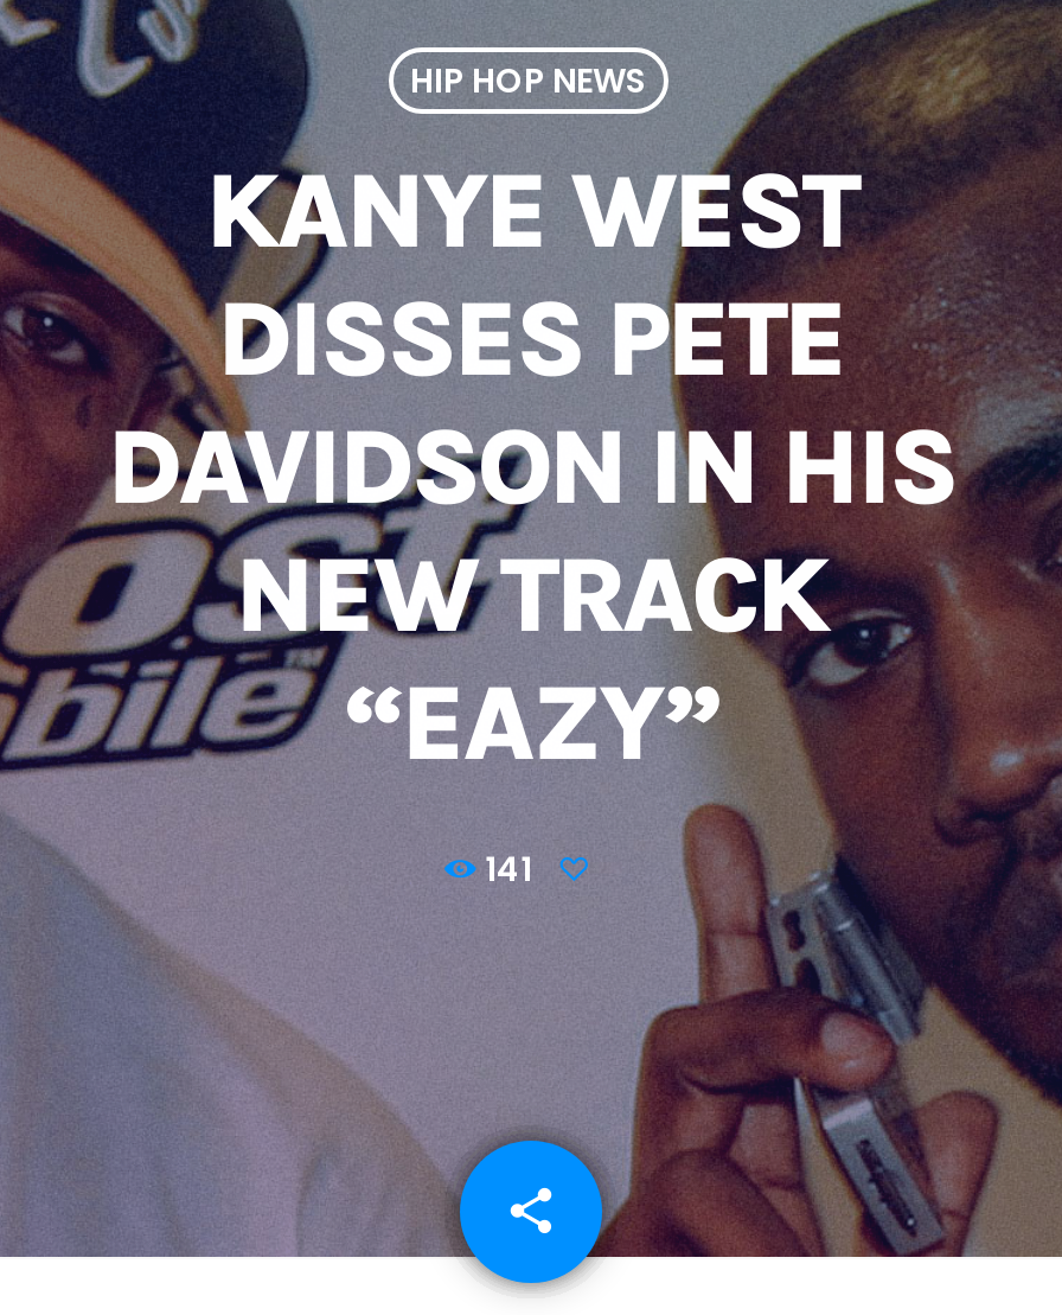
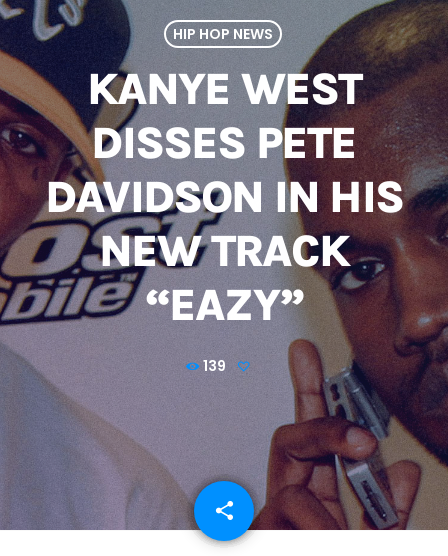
[485,846,539,894] 141 -> [203,357,229,377] 139

